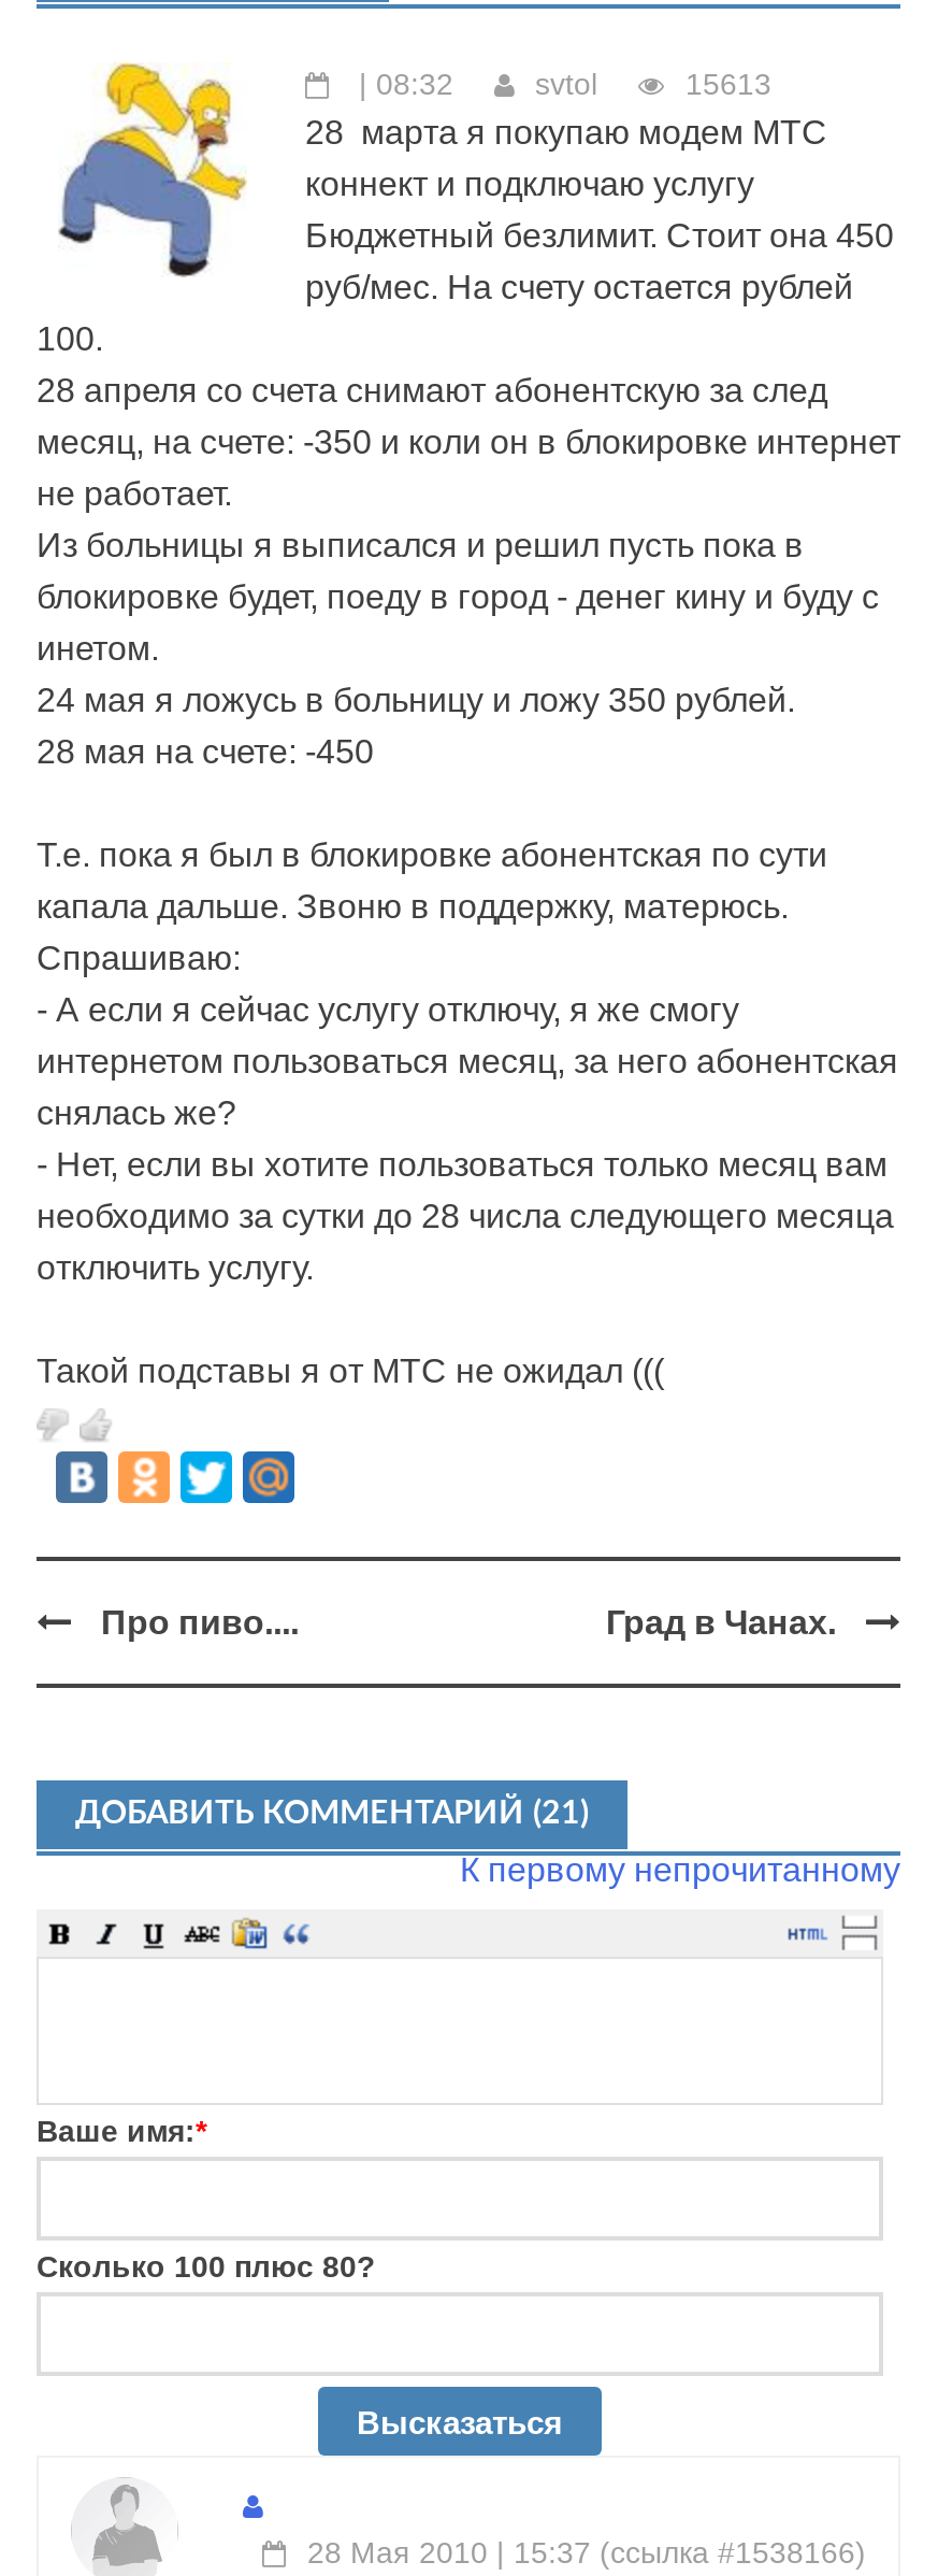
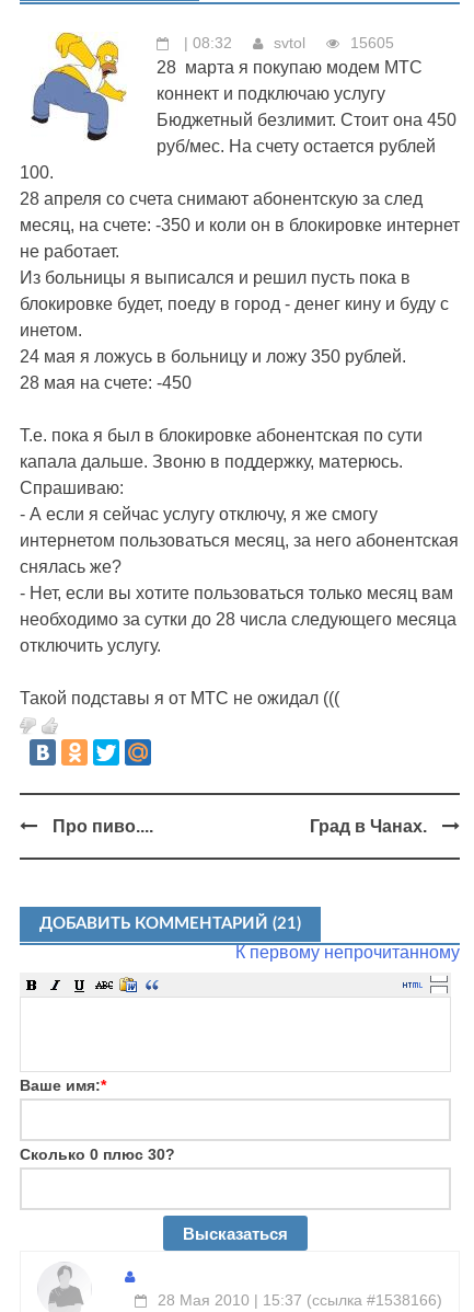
[686,67,771,101] 15613 -> [350,34,394,51] 15605
[37,2249,376,2284] Сколько 100 плюс 80? -> [20,1146,175,1163] Сколько 0 плюс 30?

